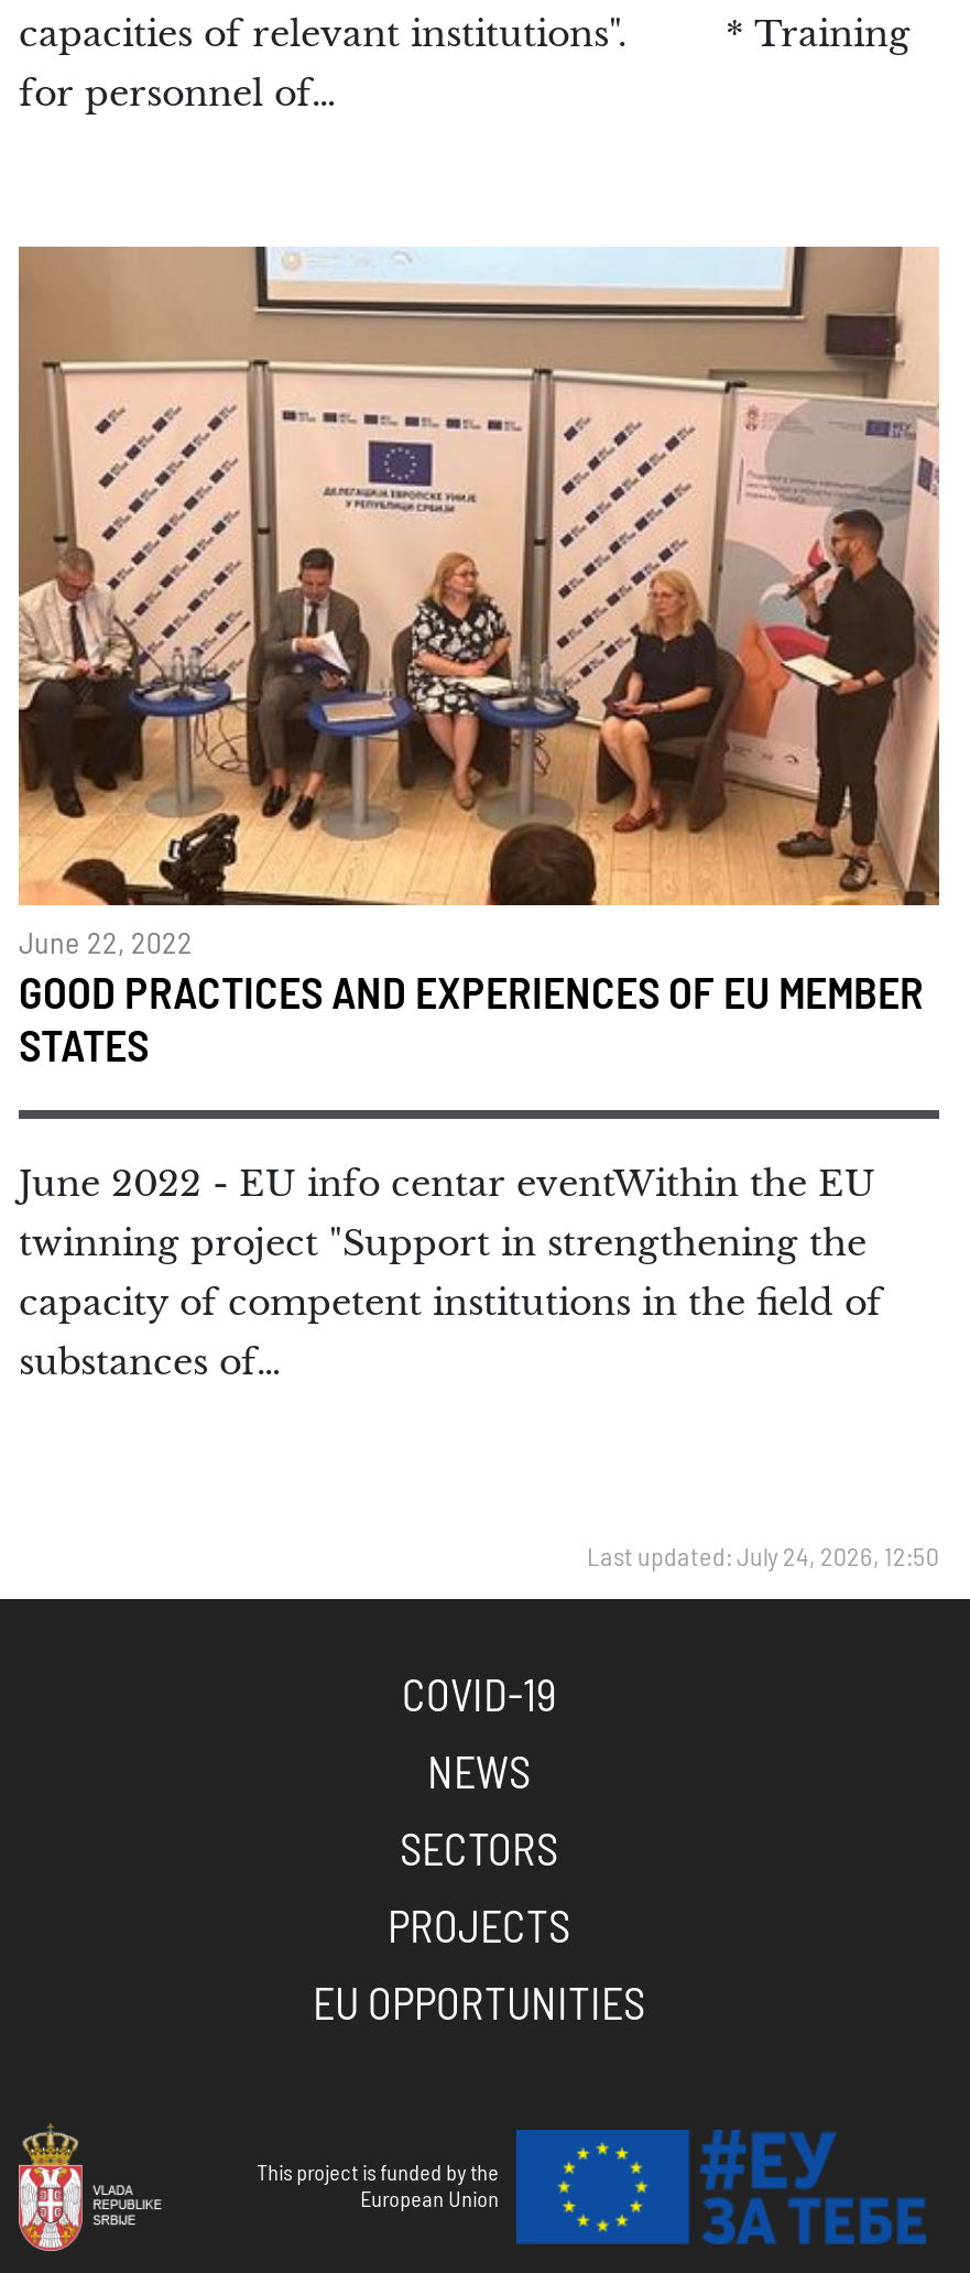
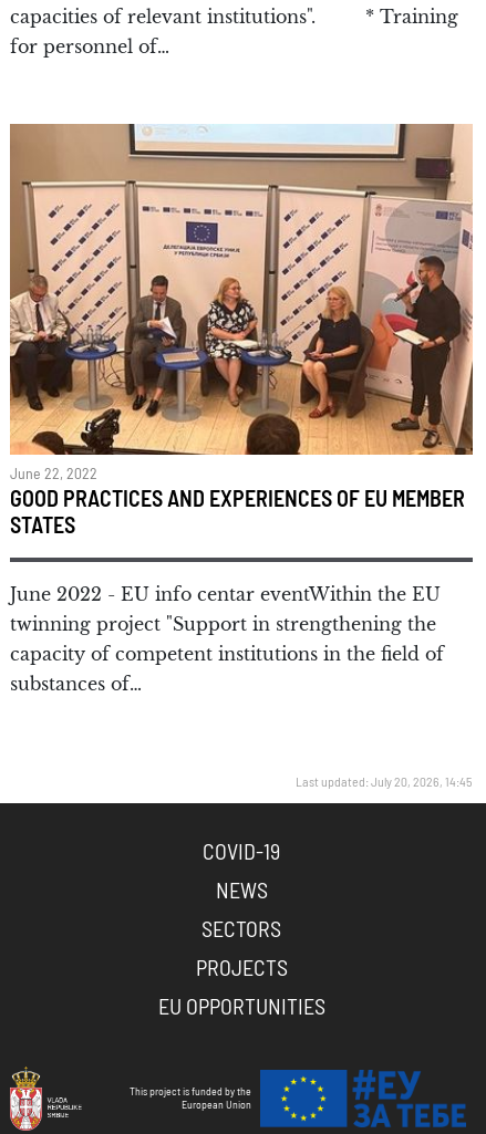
[587,1543,939,1570] Last updated: July 24, 2026, 12:50 -> [296,775,473,788] Last updated: July 20, 2026, 14:45

